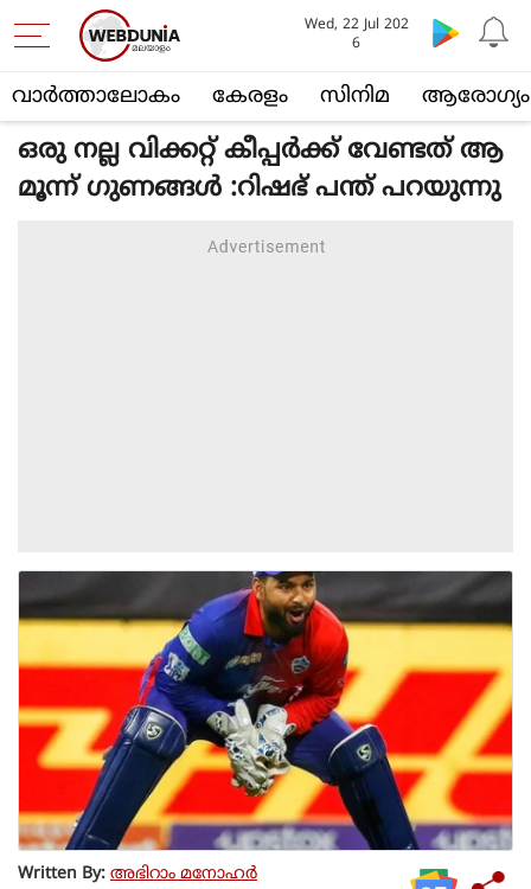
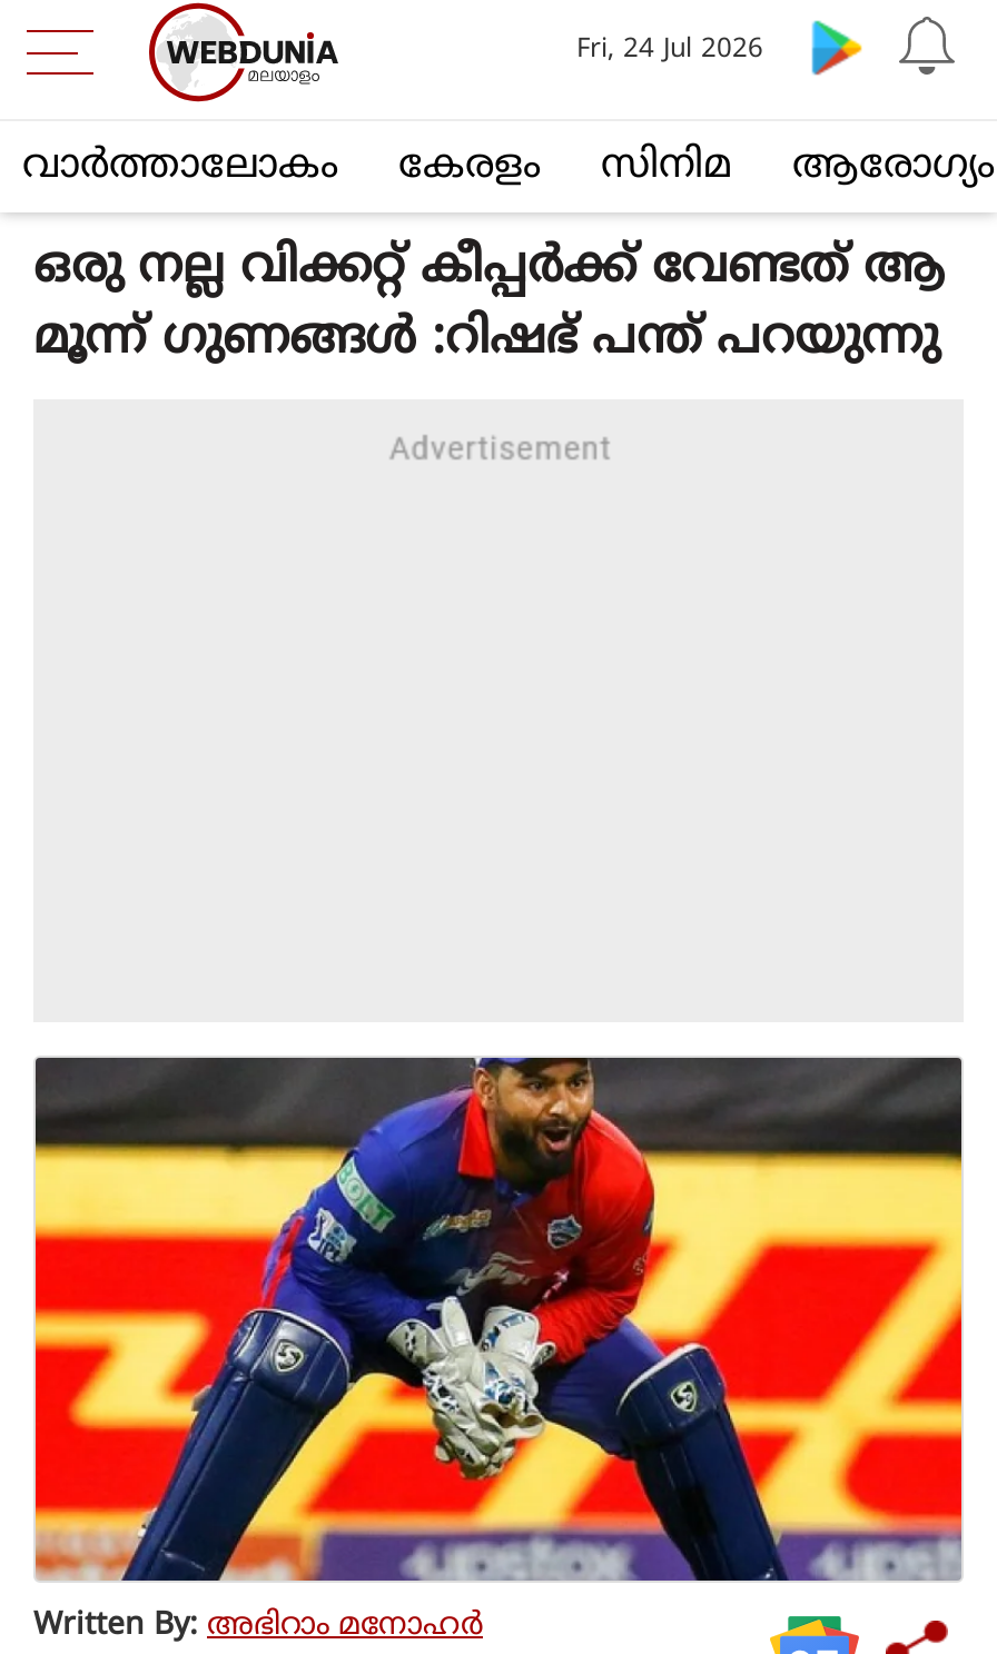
[305,17,409,53] Wed, 22 Jul 202 | 6 -> [576,34,763,68] Fri, 24 Jul 2026

